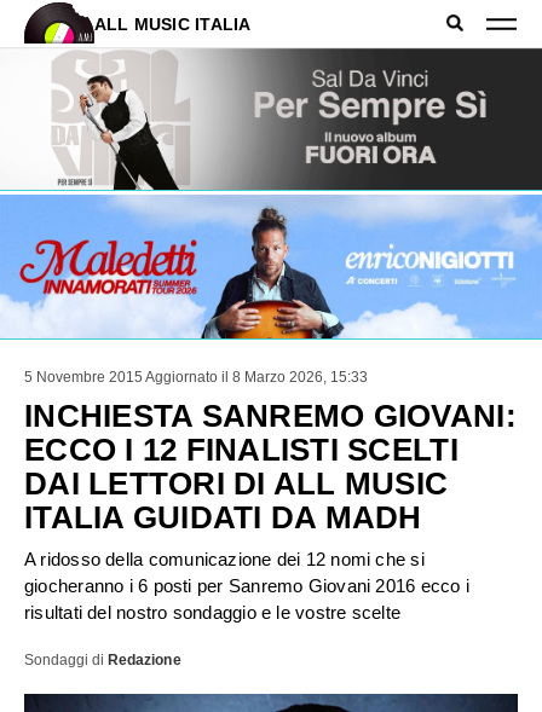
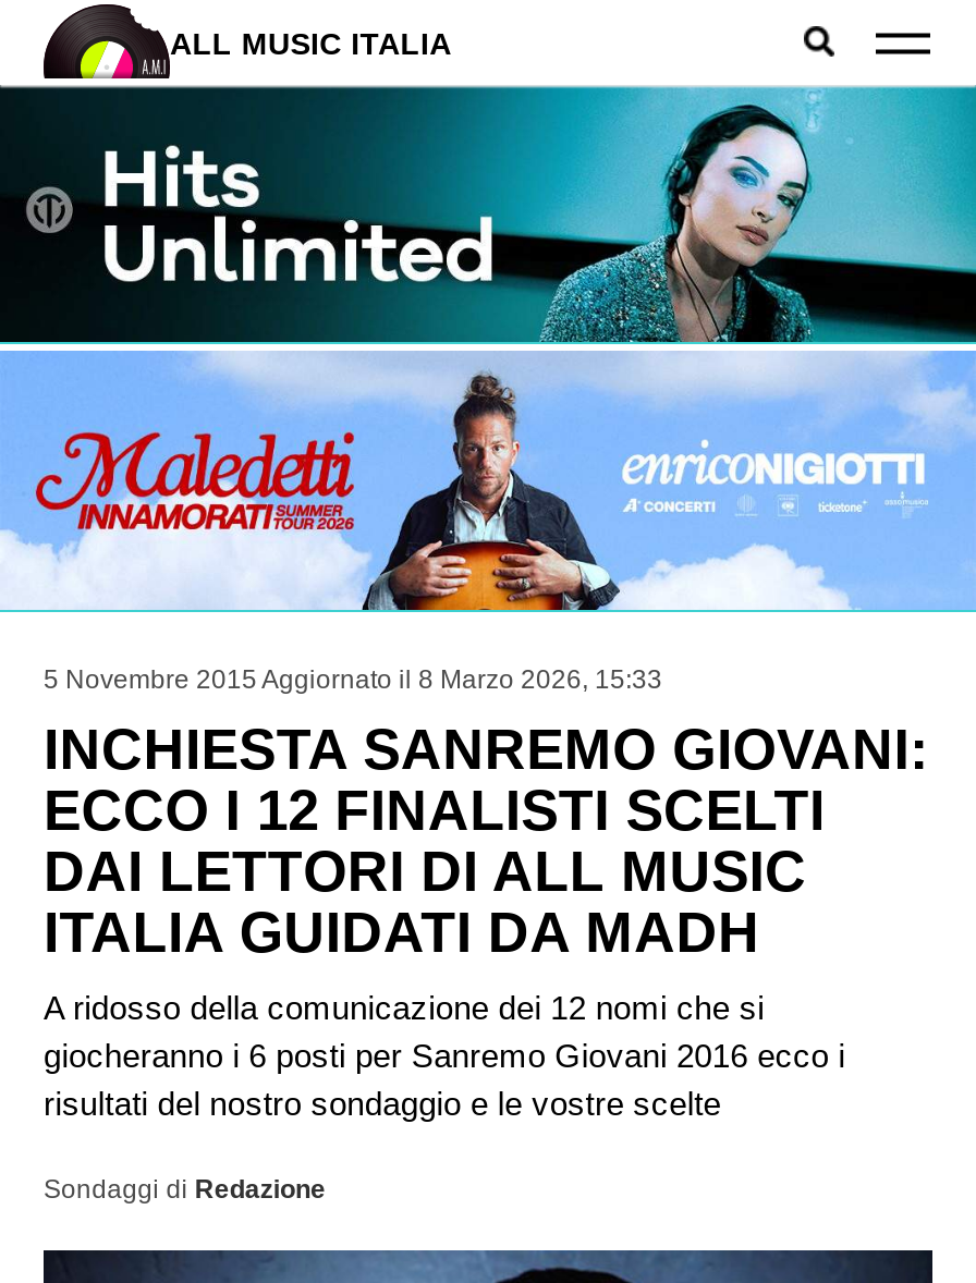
[4,47,538,191] [image] -> [7,85,969,344] [image]

